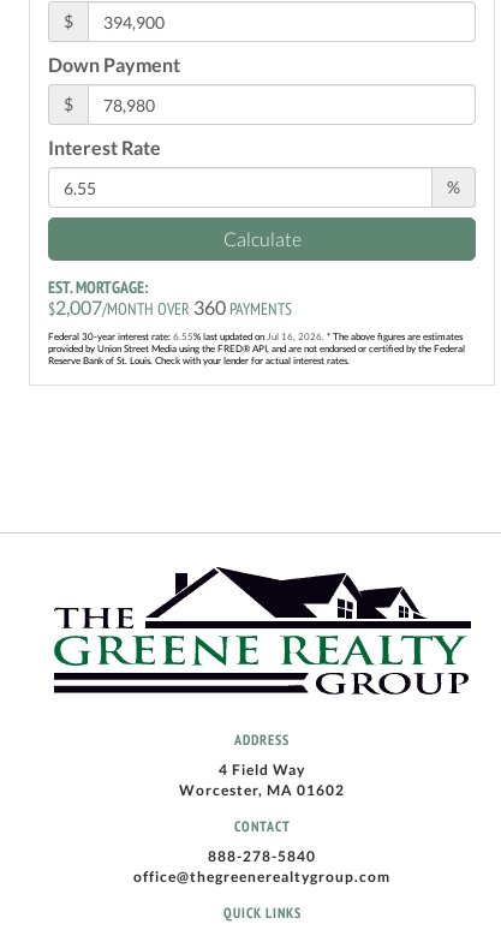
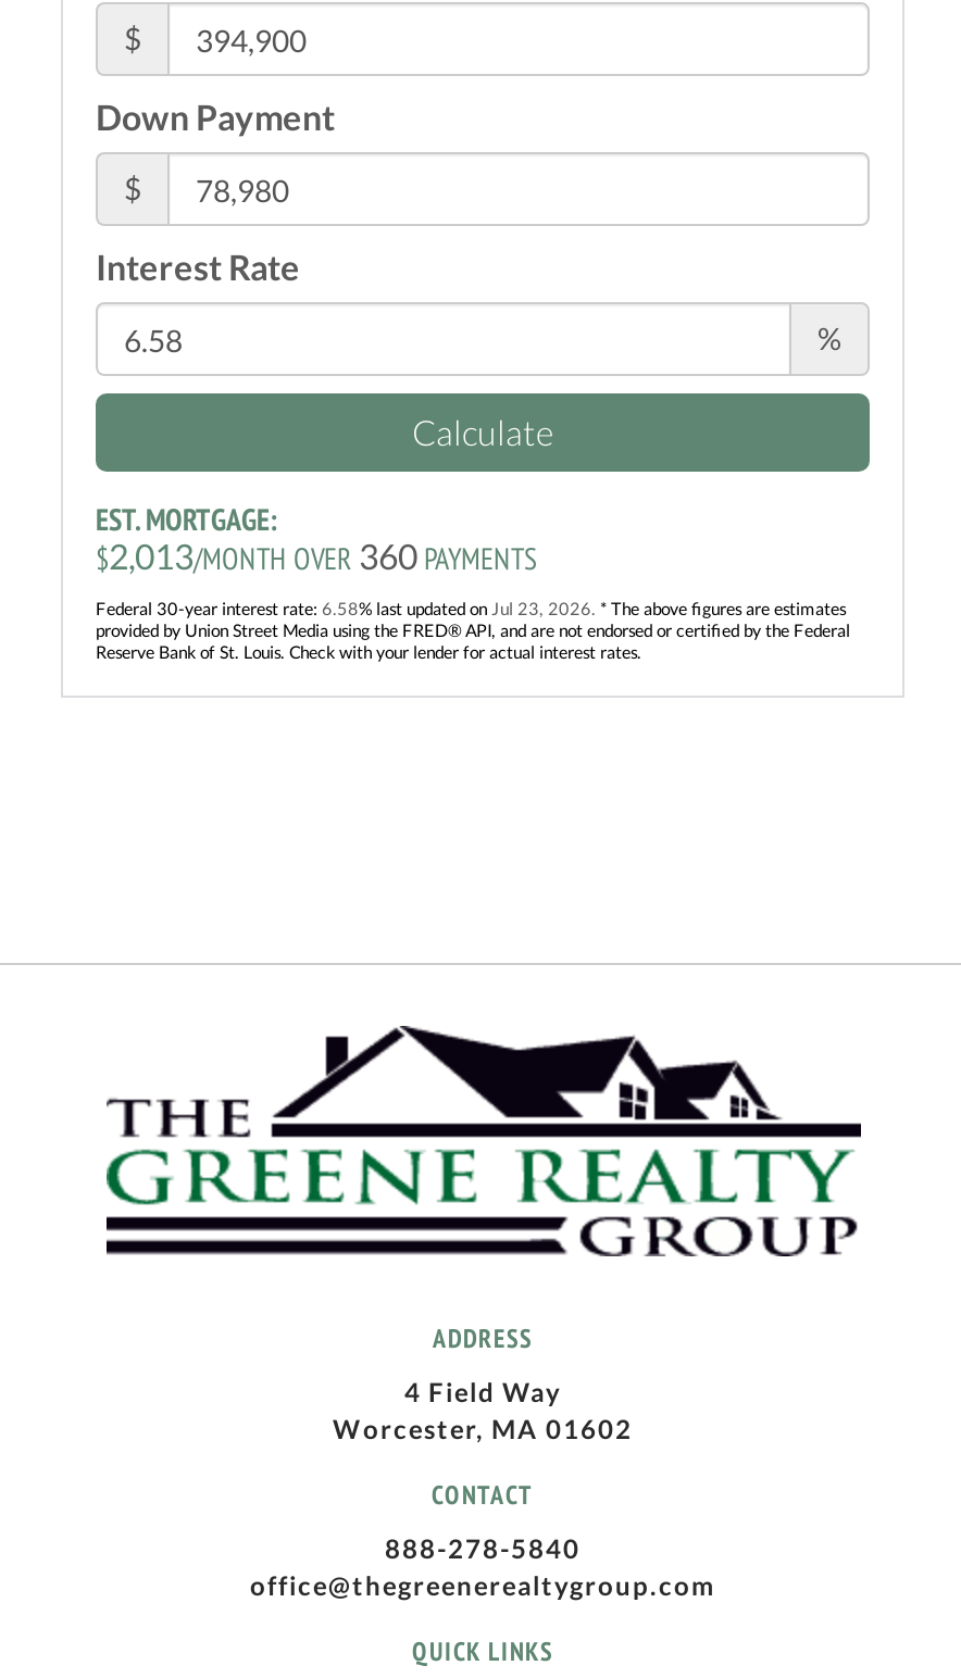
[48,296,292,320] $2,007/MONTH OVER 360 PAYMENTS -> [96,536,537,579] $2,013/MONTH OVER 360 PAYMENTS
[48,331,463,343] Federal 30-year interest rate: 6.55% last updated on Jul 16, 2026. * The above figures are estimates -> [96,599,846,620] Federal 30-year interest rate: 6.58% last updated on Jul 23, 2026. * The above figures are estimates

